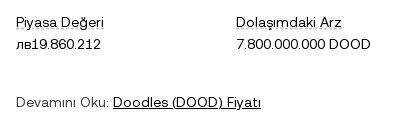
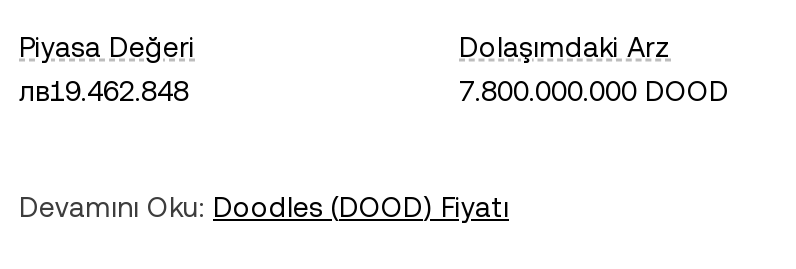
[16,36,101,52] лв19.860.212 -> [19,75,189,107] лв19.462.848

